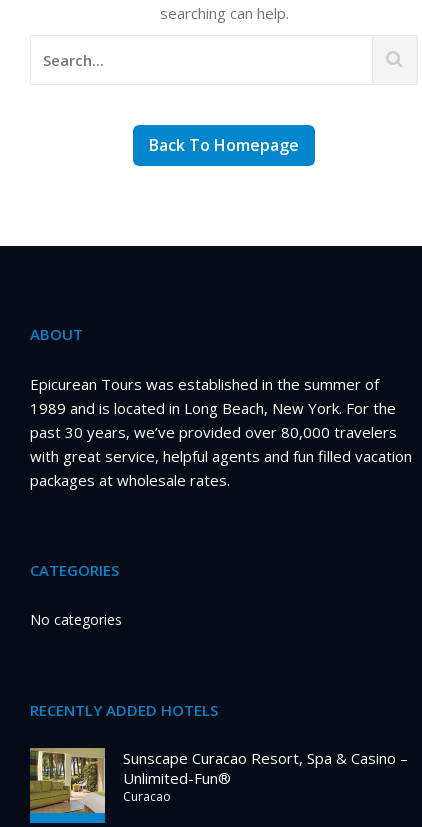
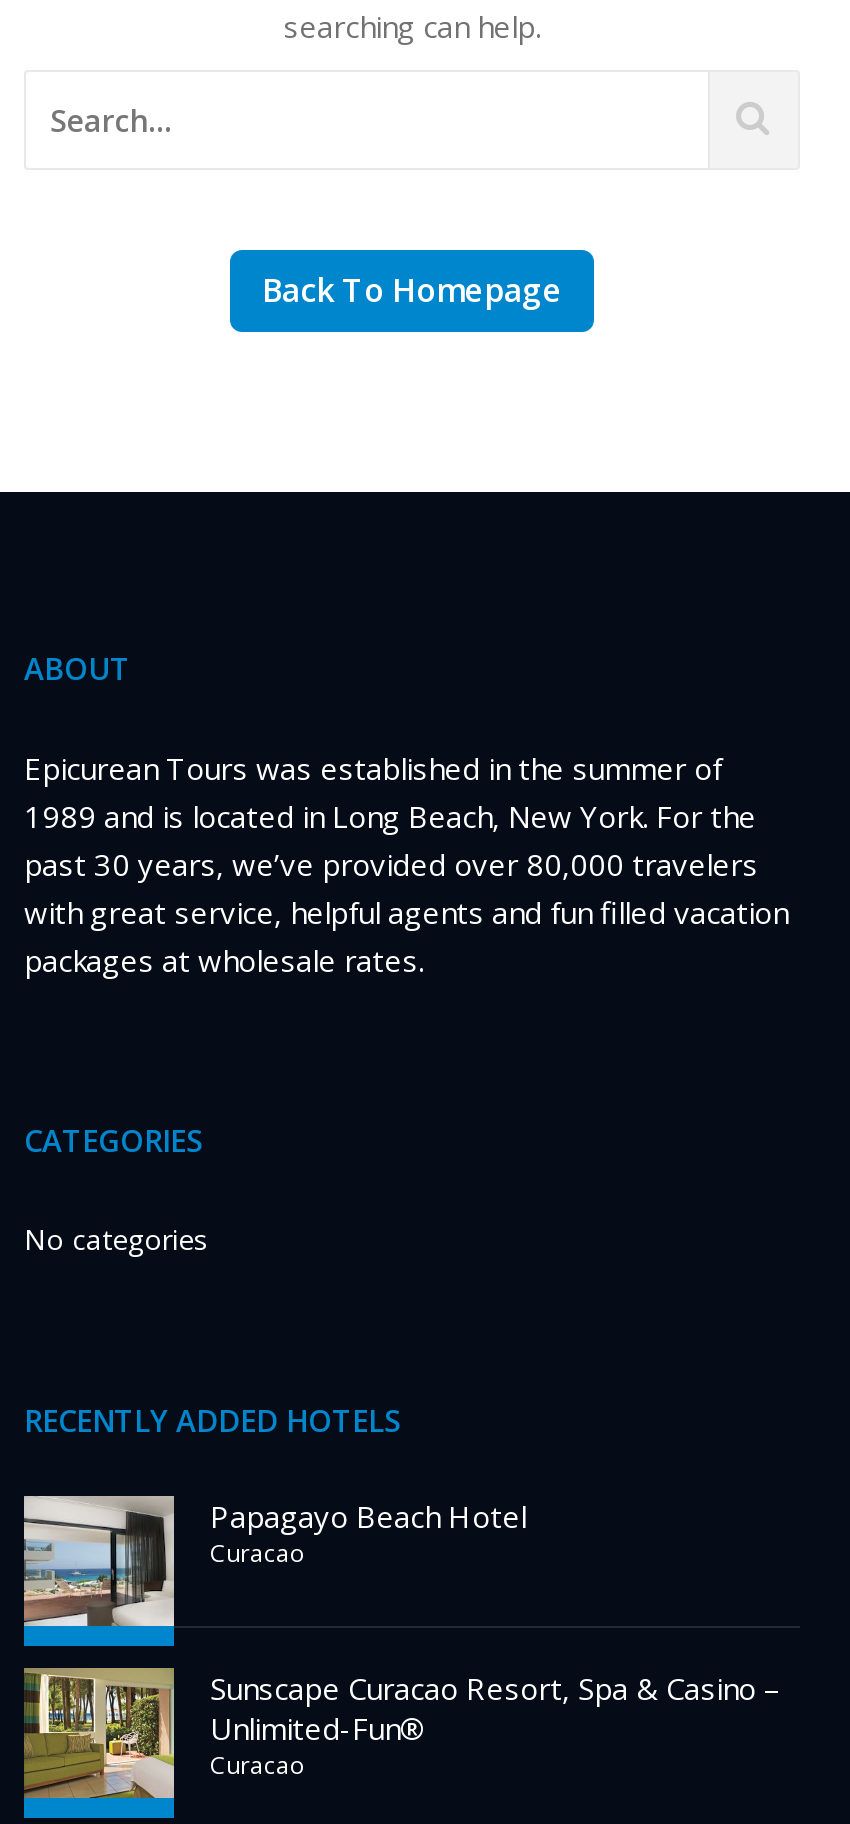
none -> [22,1496,526,1628] [image] | Papagayo Beach Hotel | Curacao

